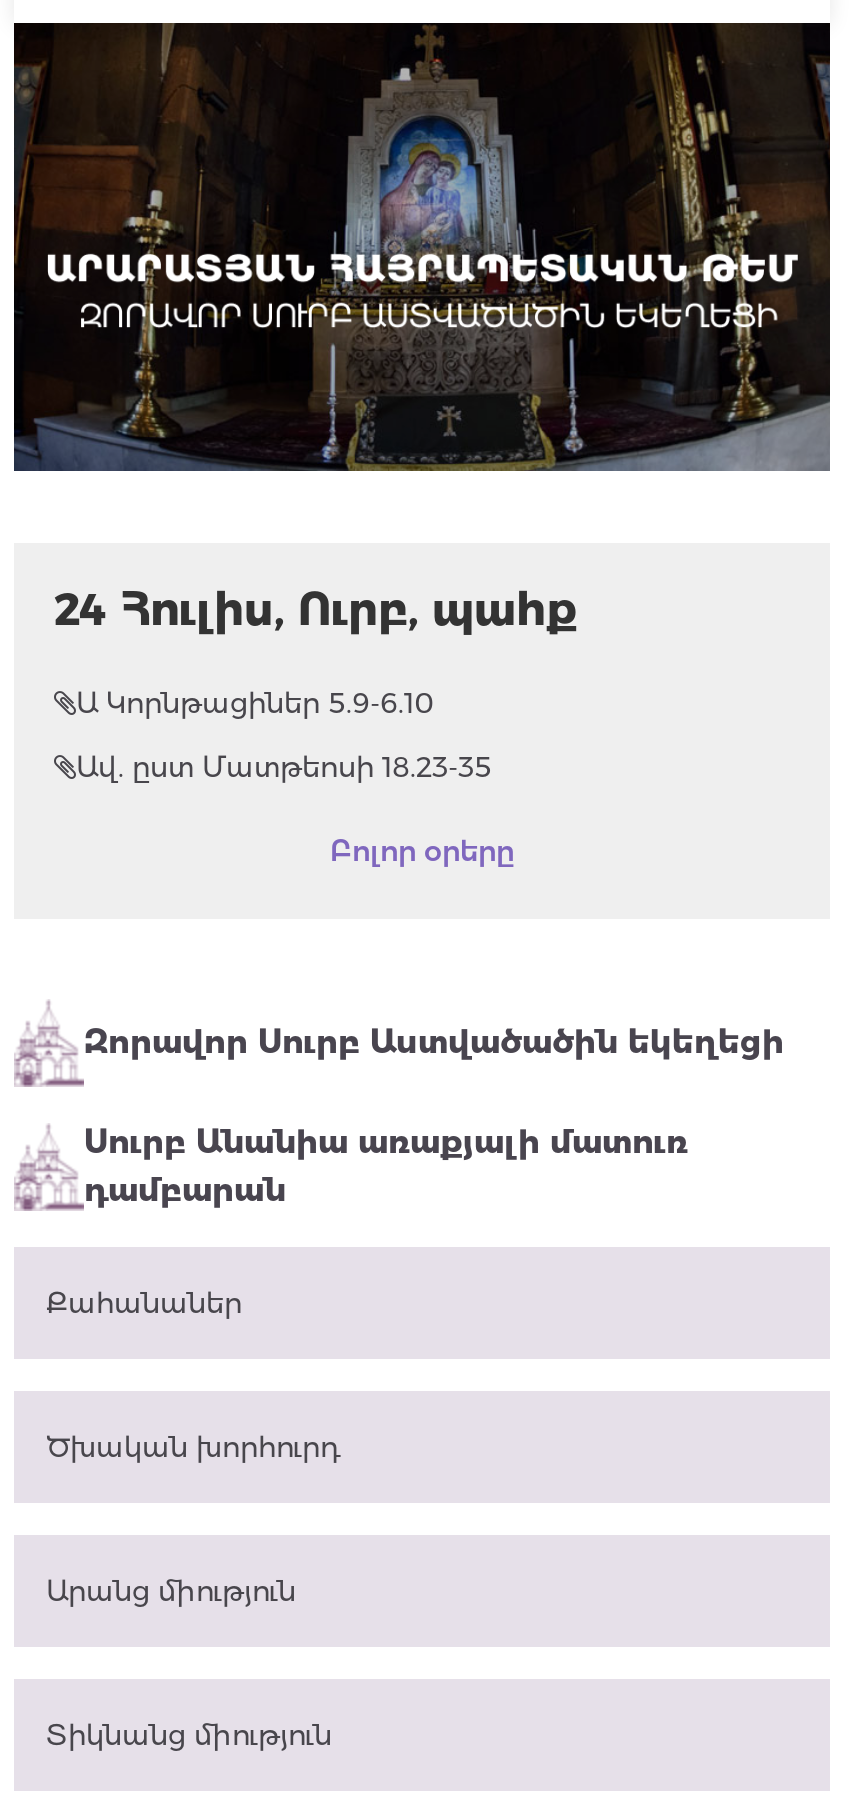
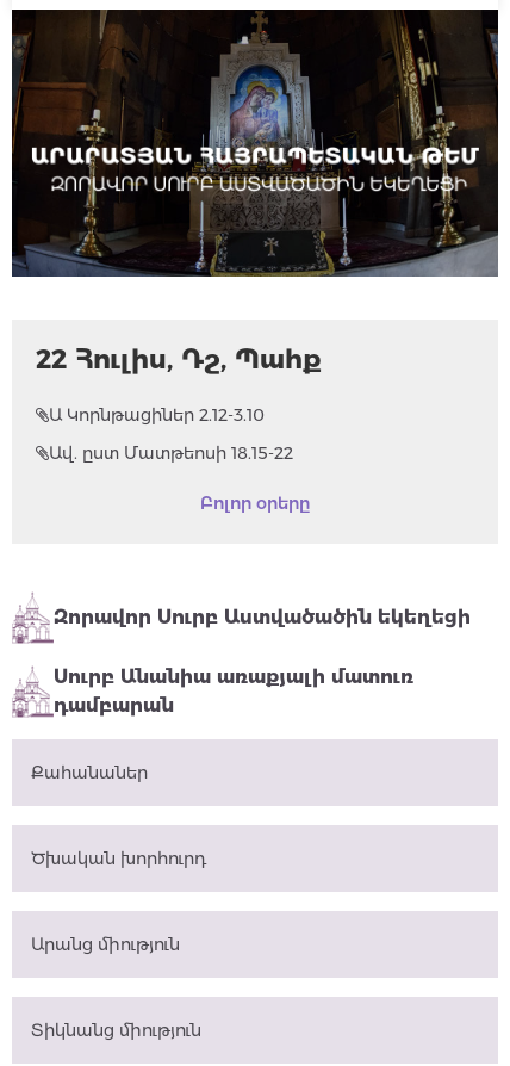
[54,583,578,637] 24 Հուլիս, Ուրբ, պահք -> [36,343,322,376] 22 Հուլիս, Դշ, Պահք
[76,685,434,721] Ա Կորնթացիներ 5.9-6.10 -> [49,404,265,426] Ա Կորնթացիներ 2.12-3.10
[76,749,492,785] Ավ. ըստ Մատթեոսի 18.23-35 -> [49,442,293,464] Ավ. ըստ Մատթեոսի 18.15-22

